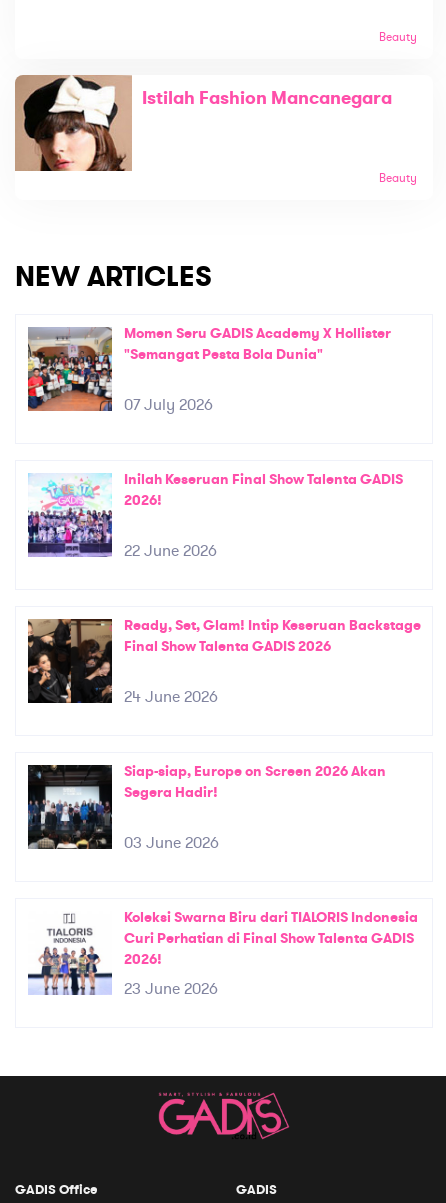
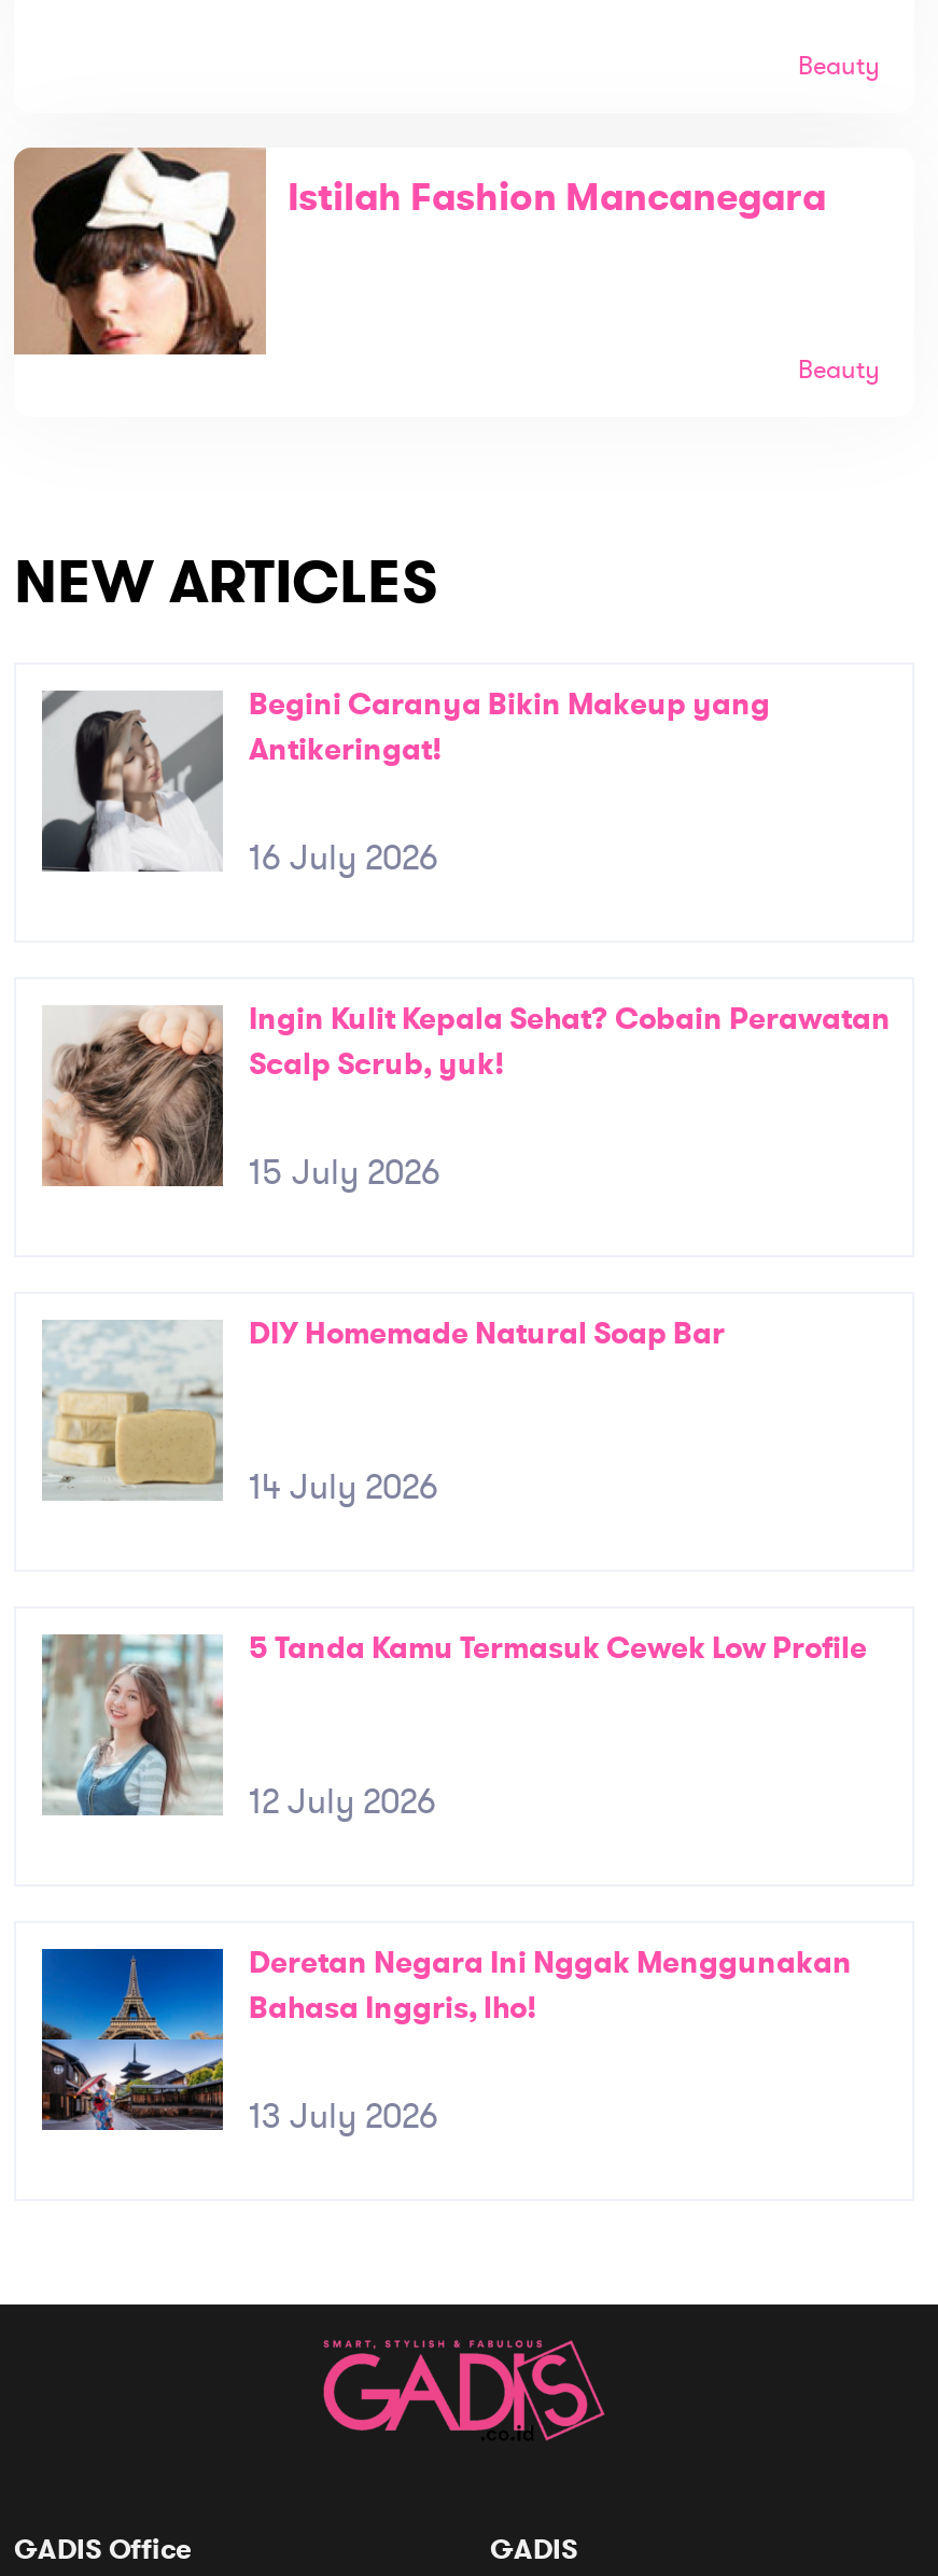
[27,324,421,1000] [image] | Momen Seru GADIS Academy X Hollister | "Semangat Pesta Bola Dunia" | 07 July 2026 | Inilah Keseruan Final Show Talenta GADIS | 2026! | 22 June 2026 | Ready, Set, Glam! Intip Keseruan Backstage | Final Show Talenta GADIS 2026 | 24 June 2026 | Siap-siap, Europe on Screen 2026 Akan | Segera Hadir! | 03 June 2026 | Koleksi Swarna Biru dari TIALORIS Indonesia | Curi Perhatian di Final Show Talenta GADIS | 2026! | 23 June 2026 -> [42,683,891,2140] [image] | Begini Caranya Bikin Makeup yang | Antikeringat! | 16 July 2026 | Ingin Kulit Kepala Sehat? Cobain Perawatan | Scalp Scrub, yuk! | 15 July 2026 | DIY Homemade Natural Soap Bar | 14 July 2026 | 5 Tanda Kamu Termasuk Cewek Low Profile | 12 July 2026 | Deretan Negara Ini Nggak Menggunakan | Bahasa Inggris, lho! | 13 July 2026
[27,473,113,558] [image] -> [42,1005,225,1188] [image]
[27,618,113,704] [image] -> [42,1320,223,1501] [image]
[27,764,113,850] [image] -> [42,1634,223,1818] [image]
[27,911,110,995] [image] -> [40,1947,219,2132] [image]

